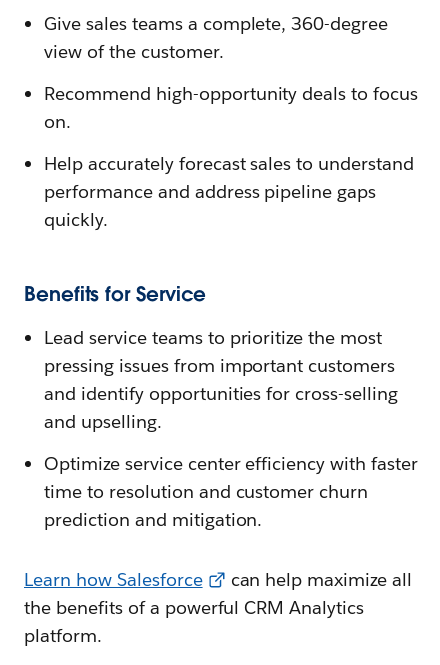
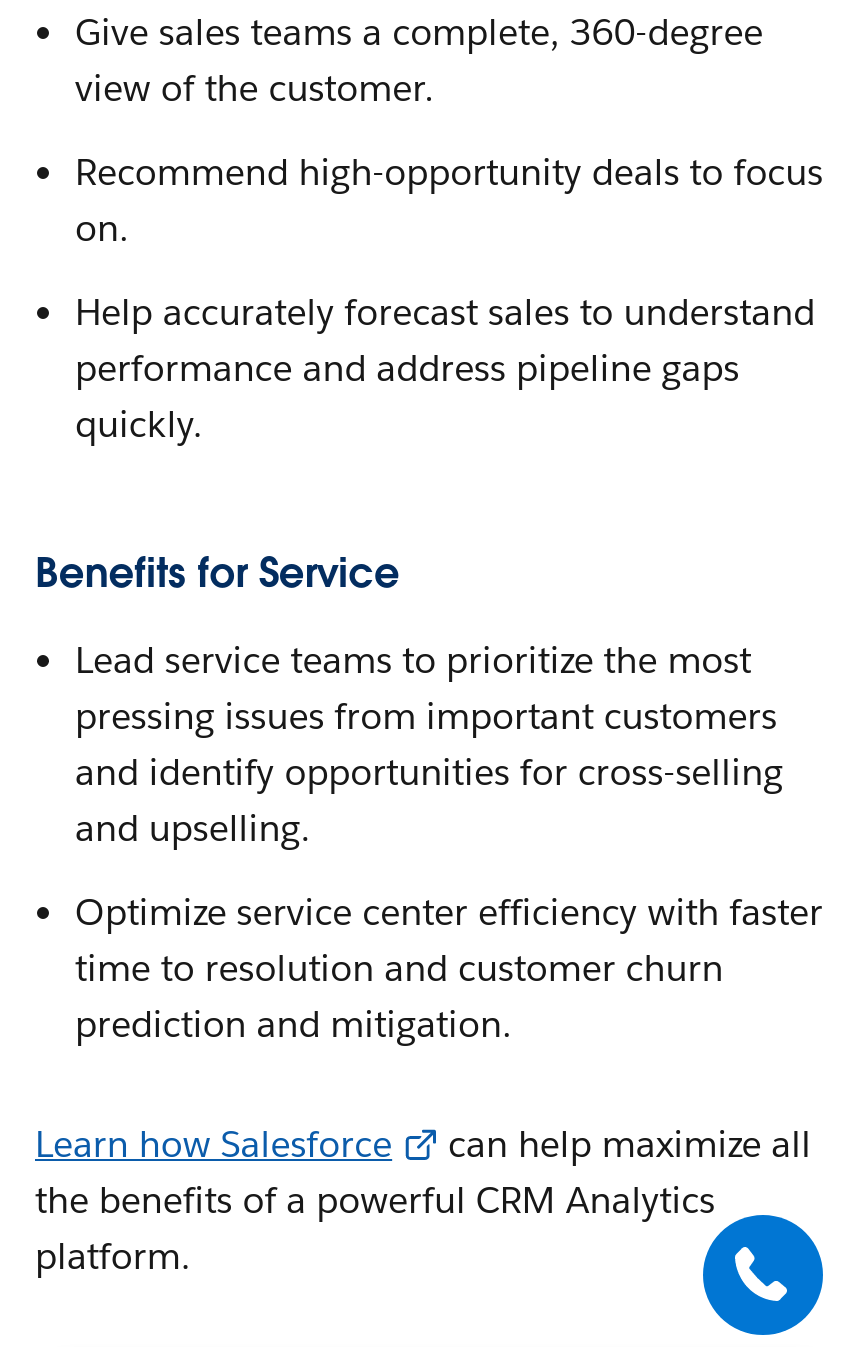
none -> [701,1213,825,1337] [image]

